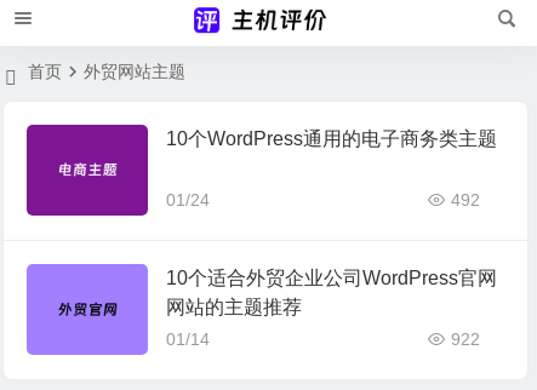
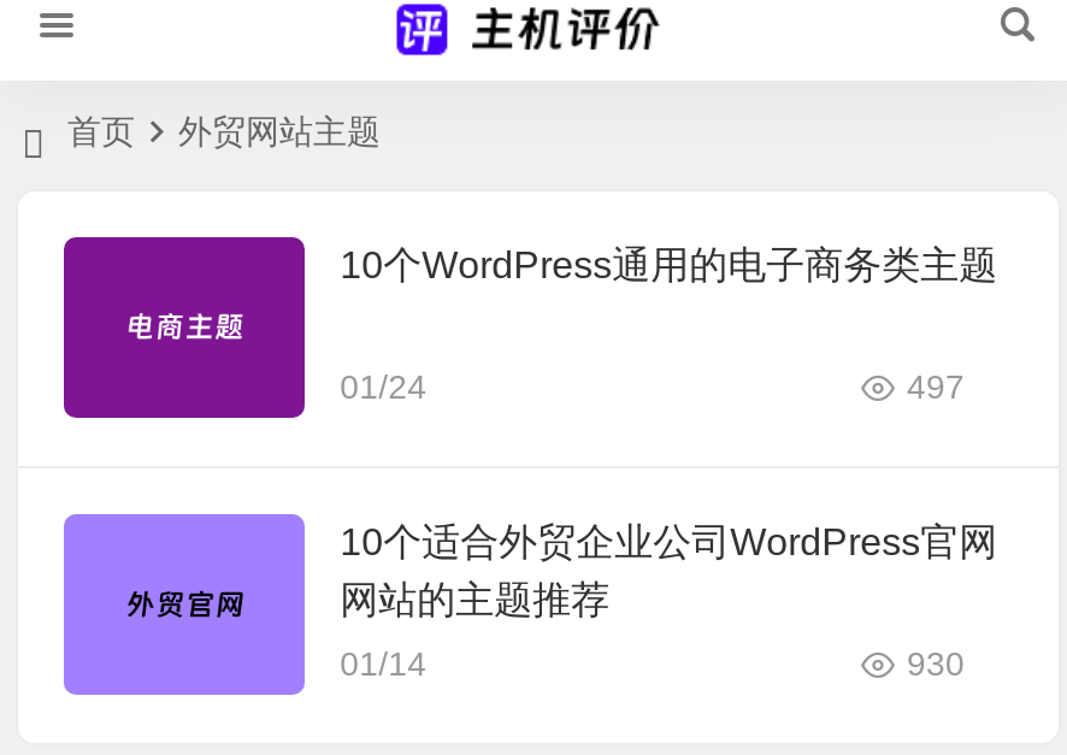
[451,190,480,210] 492 -> [907,367,965,406] 497
[451,329,480,349] 922 -> [907,644,965,683] 930

